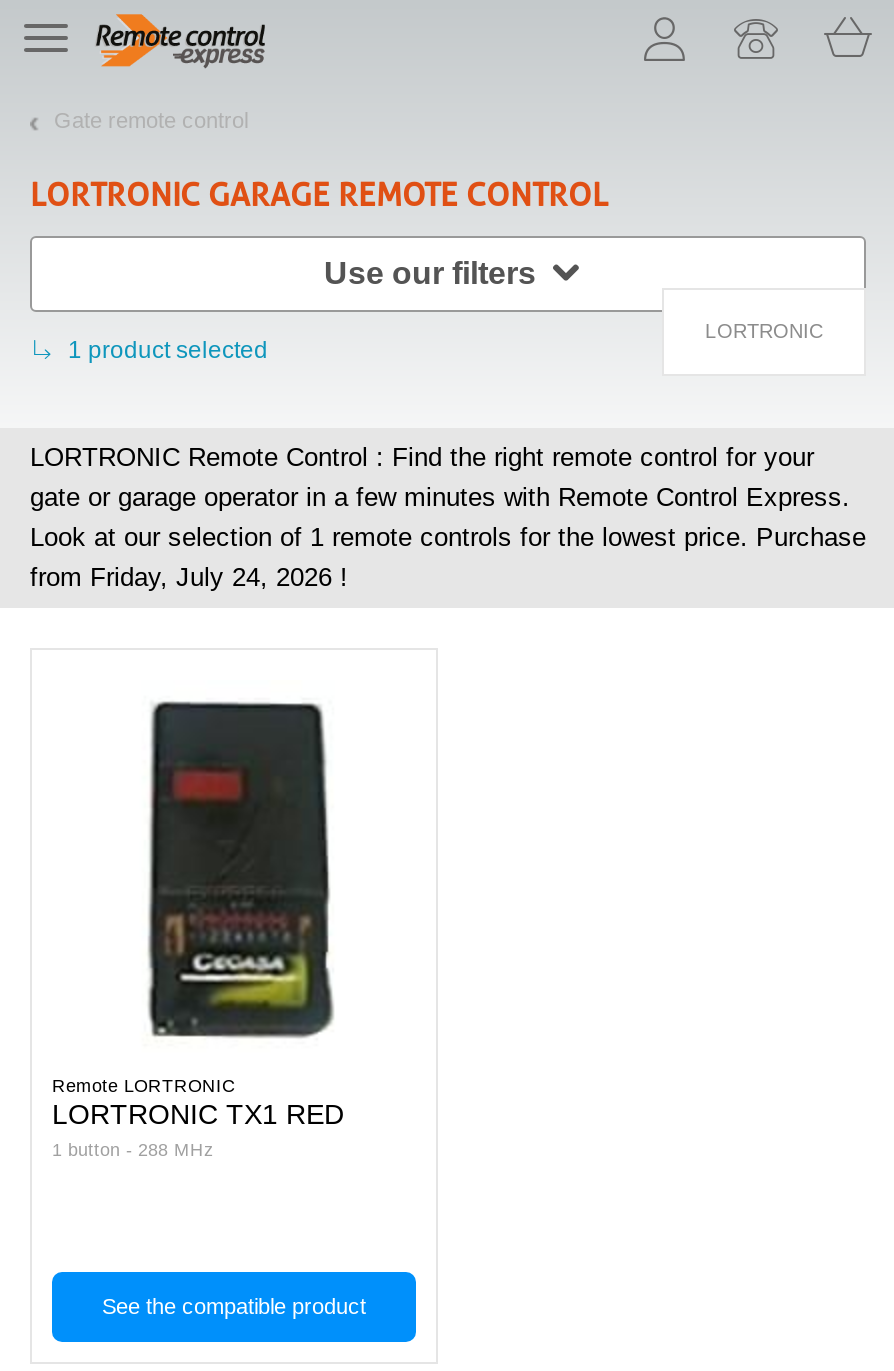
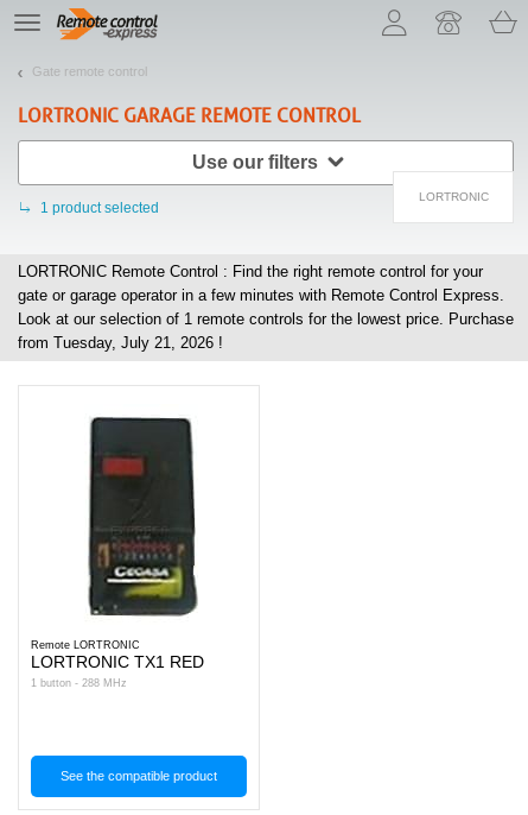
[30,562,348,592] from Friday, July 24, 2026 ! -> [18,334,223,352] from Tuesday, July 21, 2026 !

